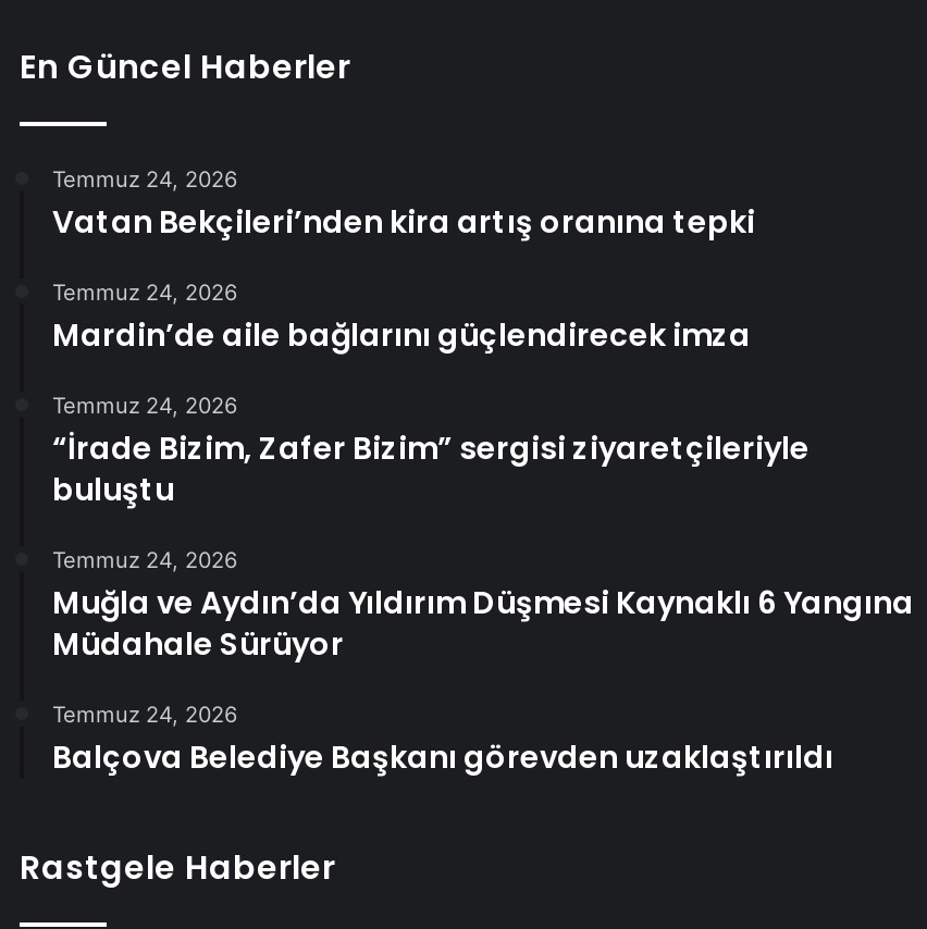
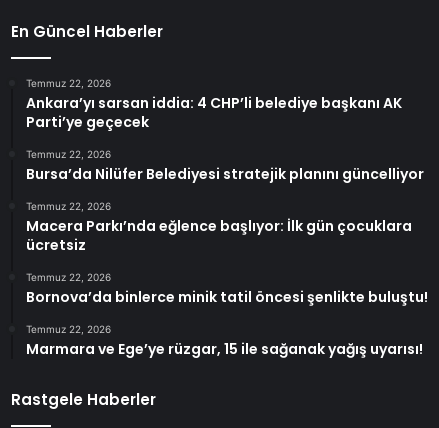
[52,166,755,244] Temmuz 24, 2026 | Vatan Bekçileri’nden kira artış oranına tepki -> [26,77,402,132] Temmuz 22, 2026 | Ankara’yı sarsan iddia: 4 CHP’li belediye başkanı AK | Parti’ye geçecek
[52,279,751,357] Temmuz 24, 2026 | Mardin’de aile bağlarını güçlendirecek imza -> [26,148,424,184] Temmuz 22, 2026 | Bursa’da Nilüfer Belediyesi stratejik planını güncelliyor
[52,392,809,511] Temmuz 24, 2026 | “İrade Bizim, Zafer Bizim” sergisi ziyaretçileriyle | buluştu -> [26,200,412,255] Temmuz 22, 2026 | Macera Parkı’nda eğlence başlıyor: İlk gün çocuklara | ücretsiz
[52,546,914,666] Temmuz 24, 2026 | Muğla ve Aydın’da Yıldırım Düşmesi Kaynaklı 6 Yangına | Müdahale Sürüyor -> [26,271,428,307] Temmuz 22, 2026 | Bornova’da binlerce minik tatil öncesi şenlikte buluştu!
[52,701,833,779] Temmuz 24, 2026 | Balçova Belediye Başkanı görevden uzaklaştırıldı -> [26,323,423,359] Temmuz 22, 2026 | Marmara ve Ege’ye rüzgar, 15 ile sağanak yağış uyarısı!

